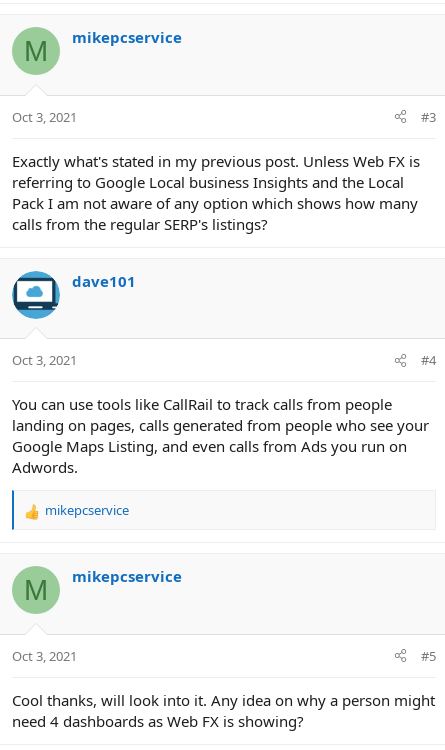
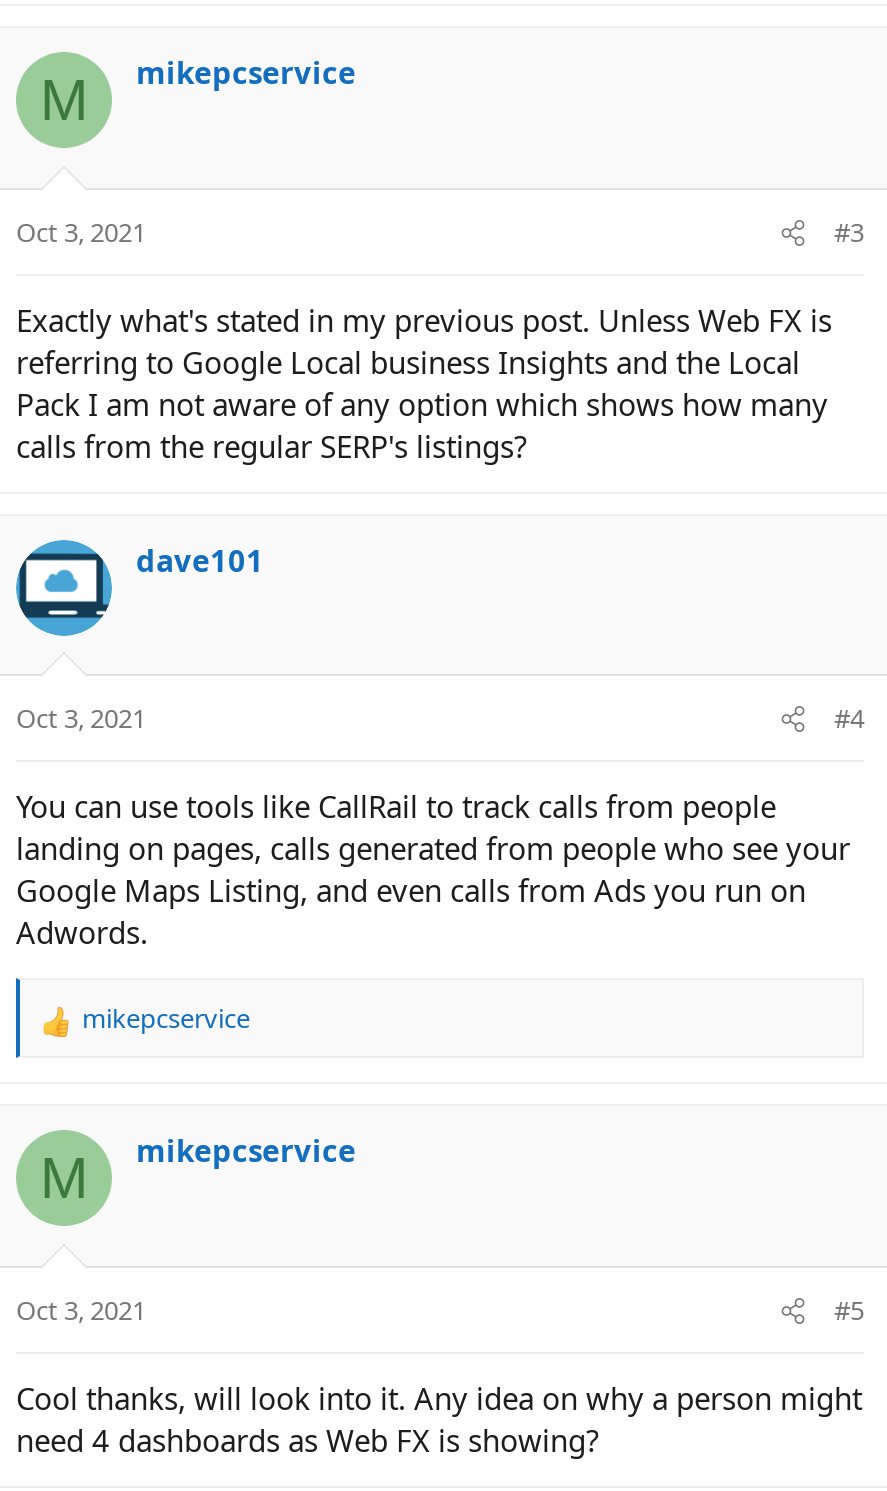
[16,270,58,320] [image] -> [26,539,108,621] [image]

